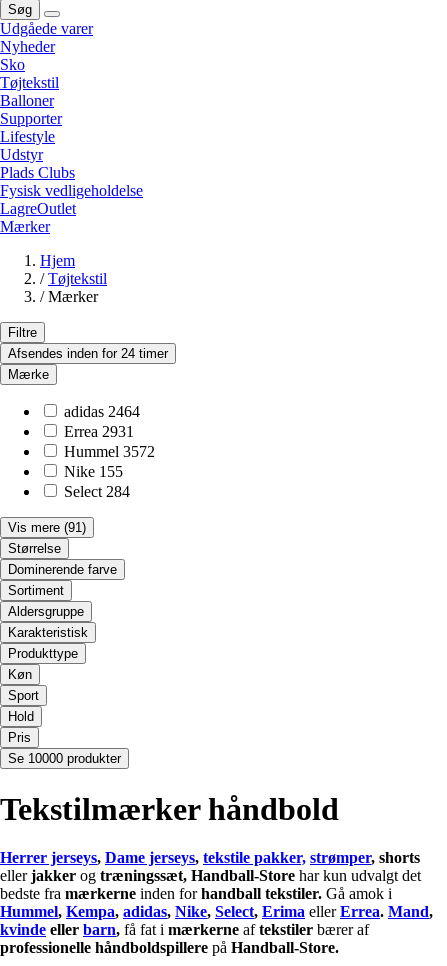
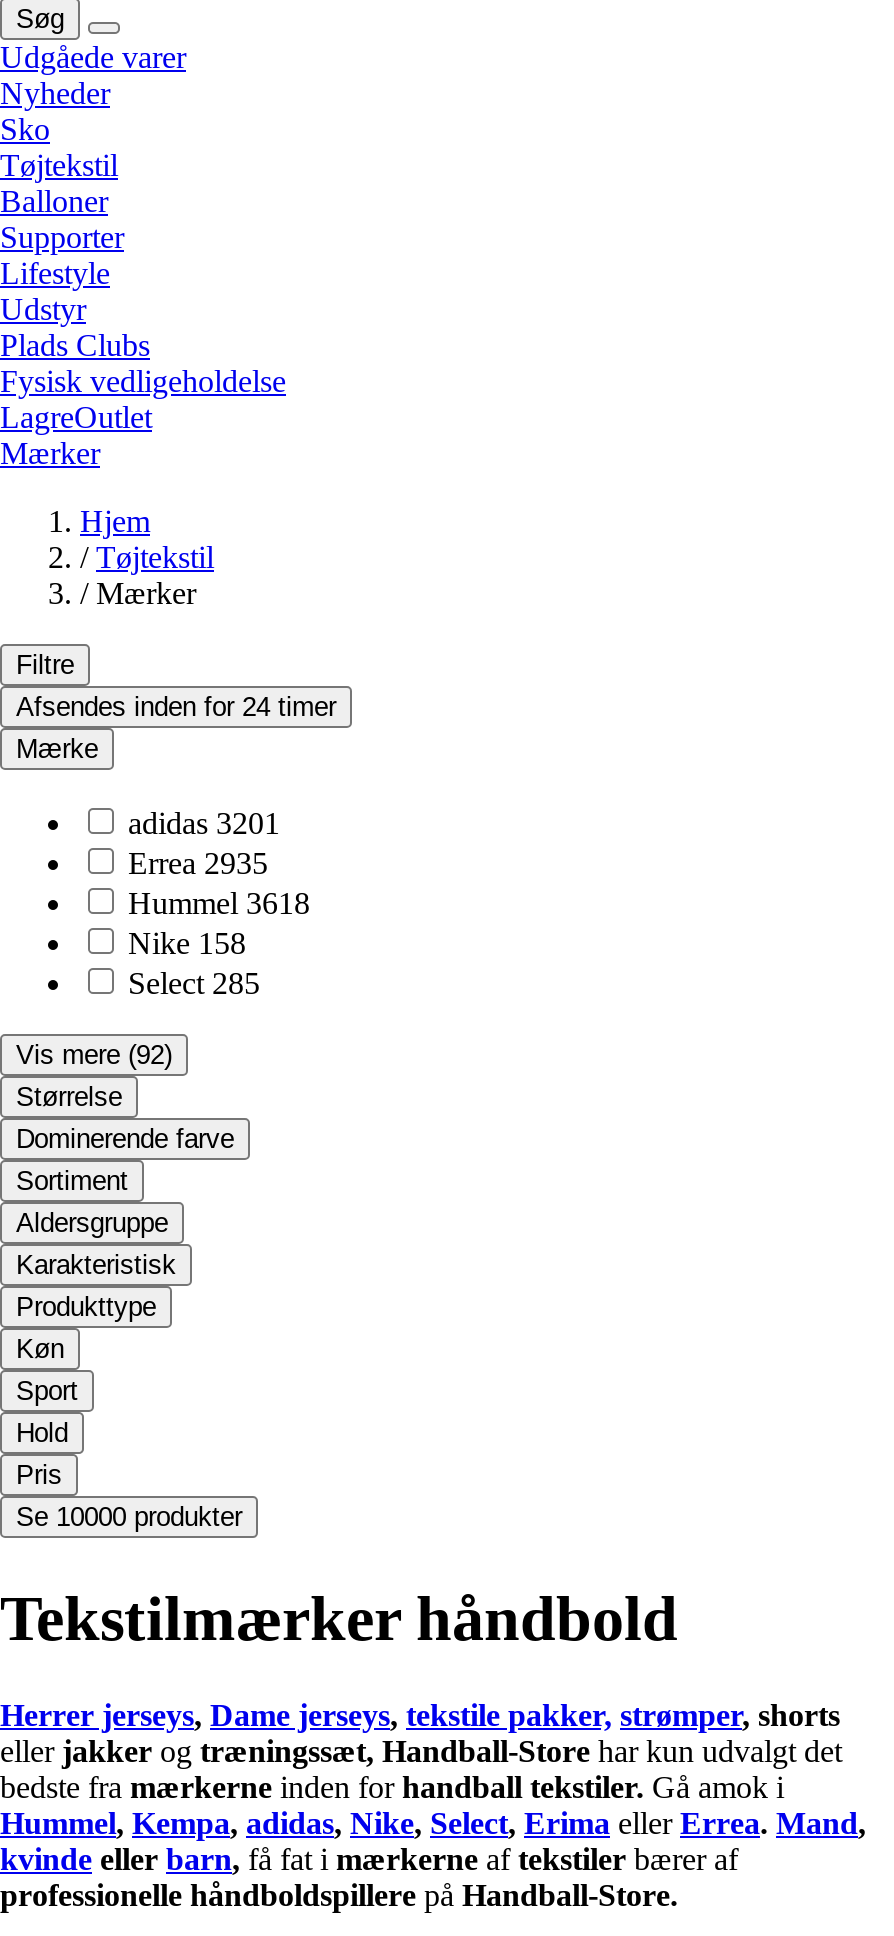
[64,403,140,420] adidas 2464 -> [128,807,280,841] adidas 3201
[64,423,134,440] Errea 2931 -> [128,847,268,881] Errea 2935
[64,443,155,460] Hummel 3572 -> [128,887,310,921] Hummel 3618
[64,463,123,480] Nike 155 -> [128,927,246,961] Nike 158
[64,483,130,500] Select 284 -> [128,967,260,1001] Select 285
[8,520,86,535] Vis mere (91) -> [16,1041,172,1071] Vis mere (92)

